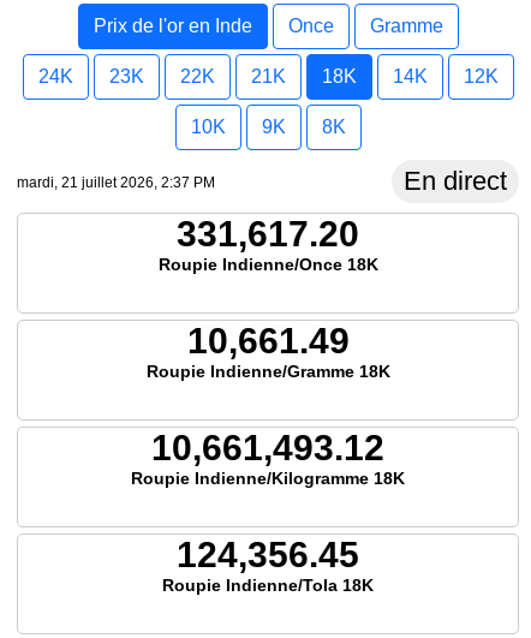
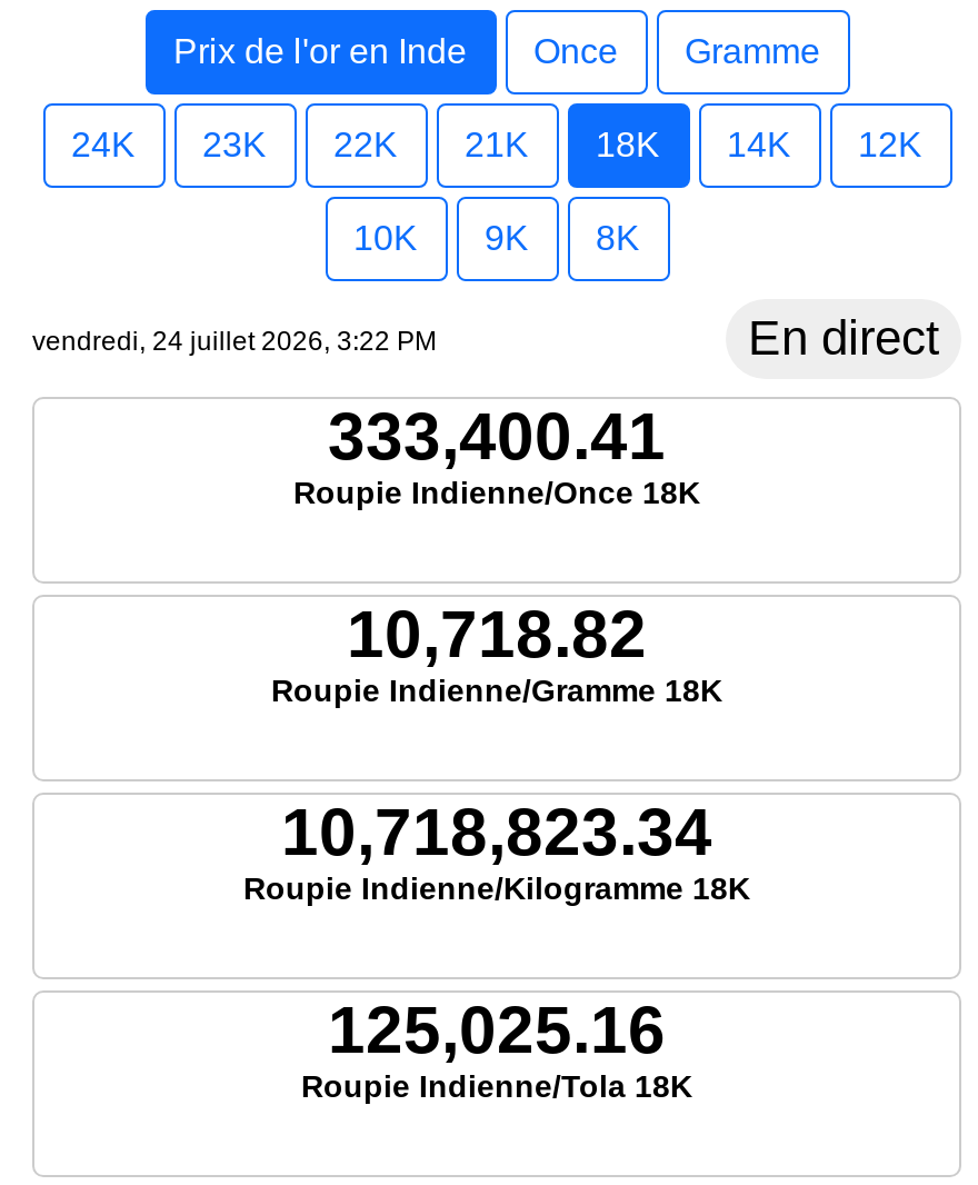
[17,174,215,191] mardi, 21 juillet 2026, 2:37 PM -> [32,325,437,356] vendredi, 24 juillet 2026, 3:22 PM
[177,214,359,253] 331,617.20 -> [328,399,666,472] 333,400.41
[187,321,349,360] 10,661.49 -> [347,597,647,670] 10,718.82
[151,427,384,467] 10,661,493.12 -> [281,794,712,868] 10,718,823.34
[177,534,359,574] 124,356.45 -> [328,992,666,1066] 125,025.16

